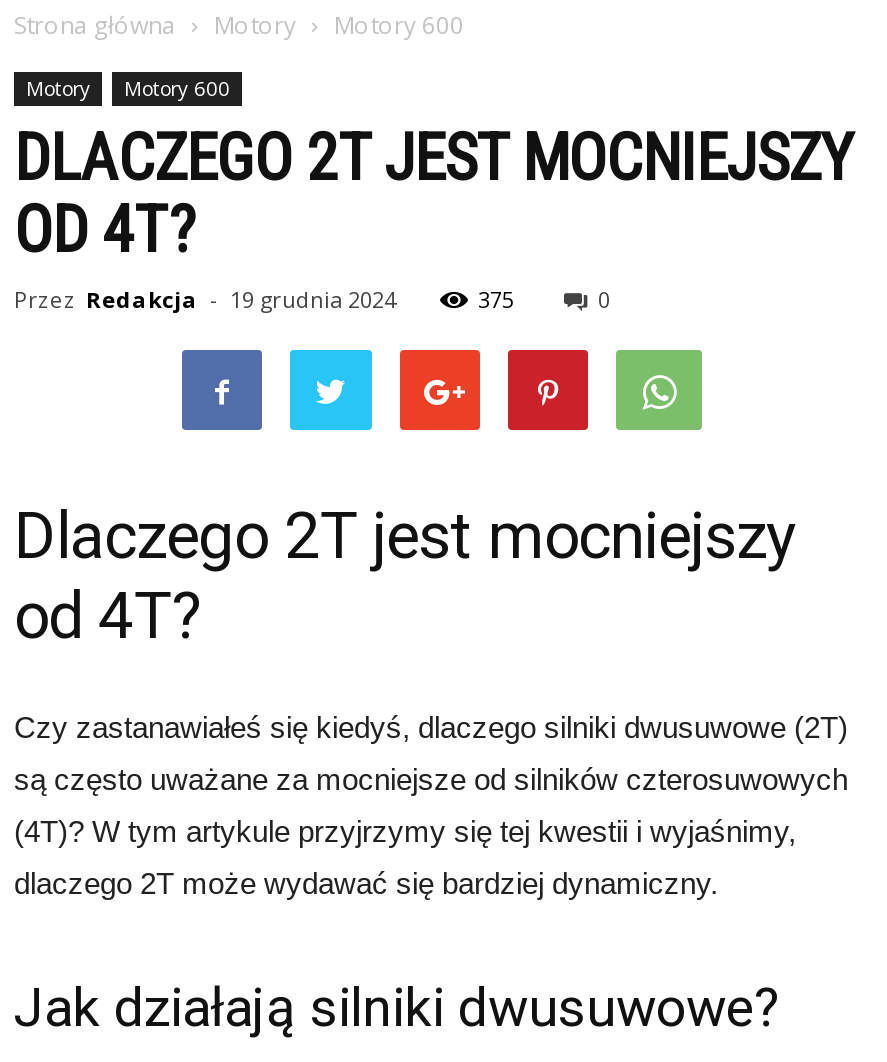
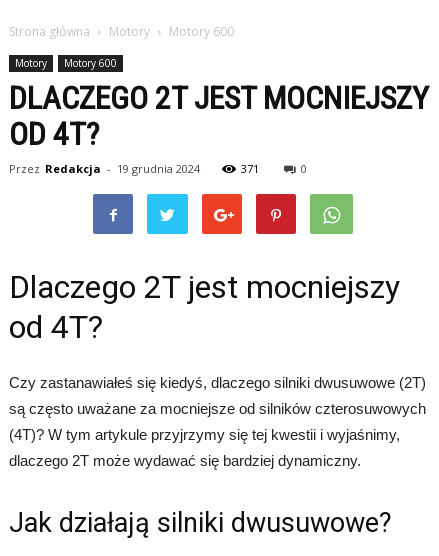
[478,284,514,314] 375 -> [241,161,259,176] 371

